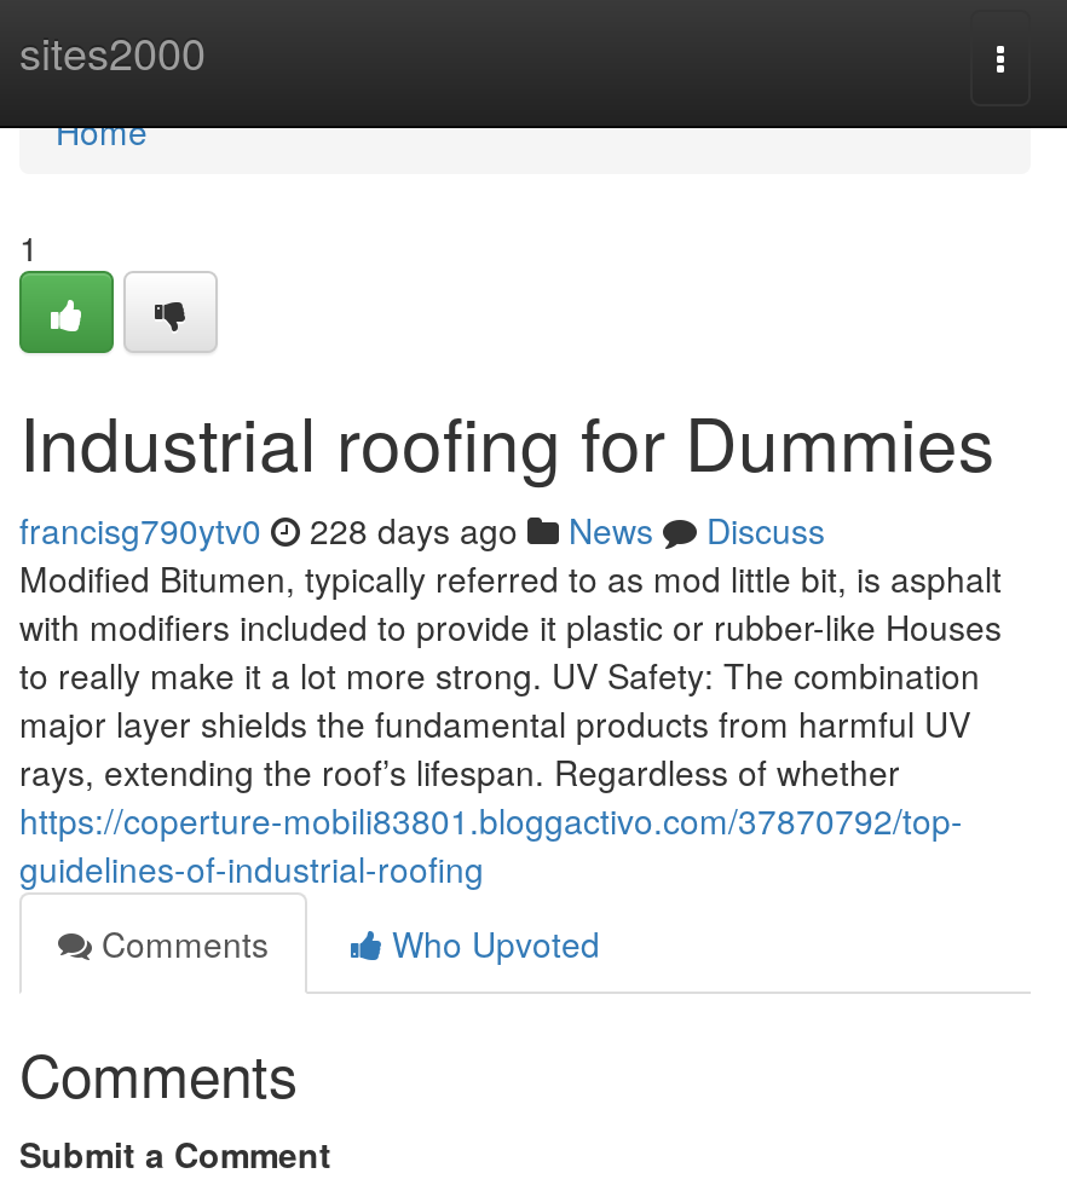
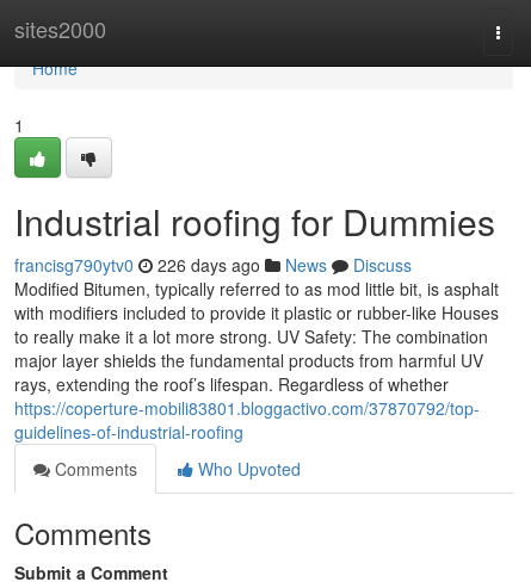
[19,505,825,554] francisg790ytv0 228 days ago News Discuss -> [14,253,412,277] francisg790ytv0 226 days ago News Discuss

